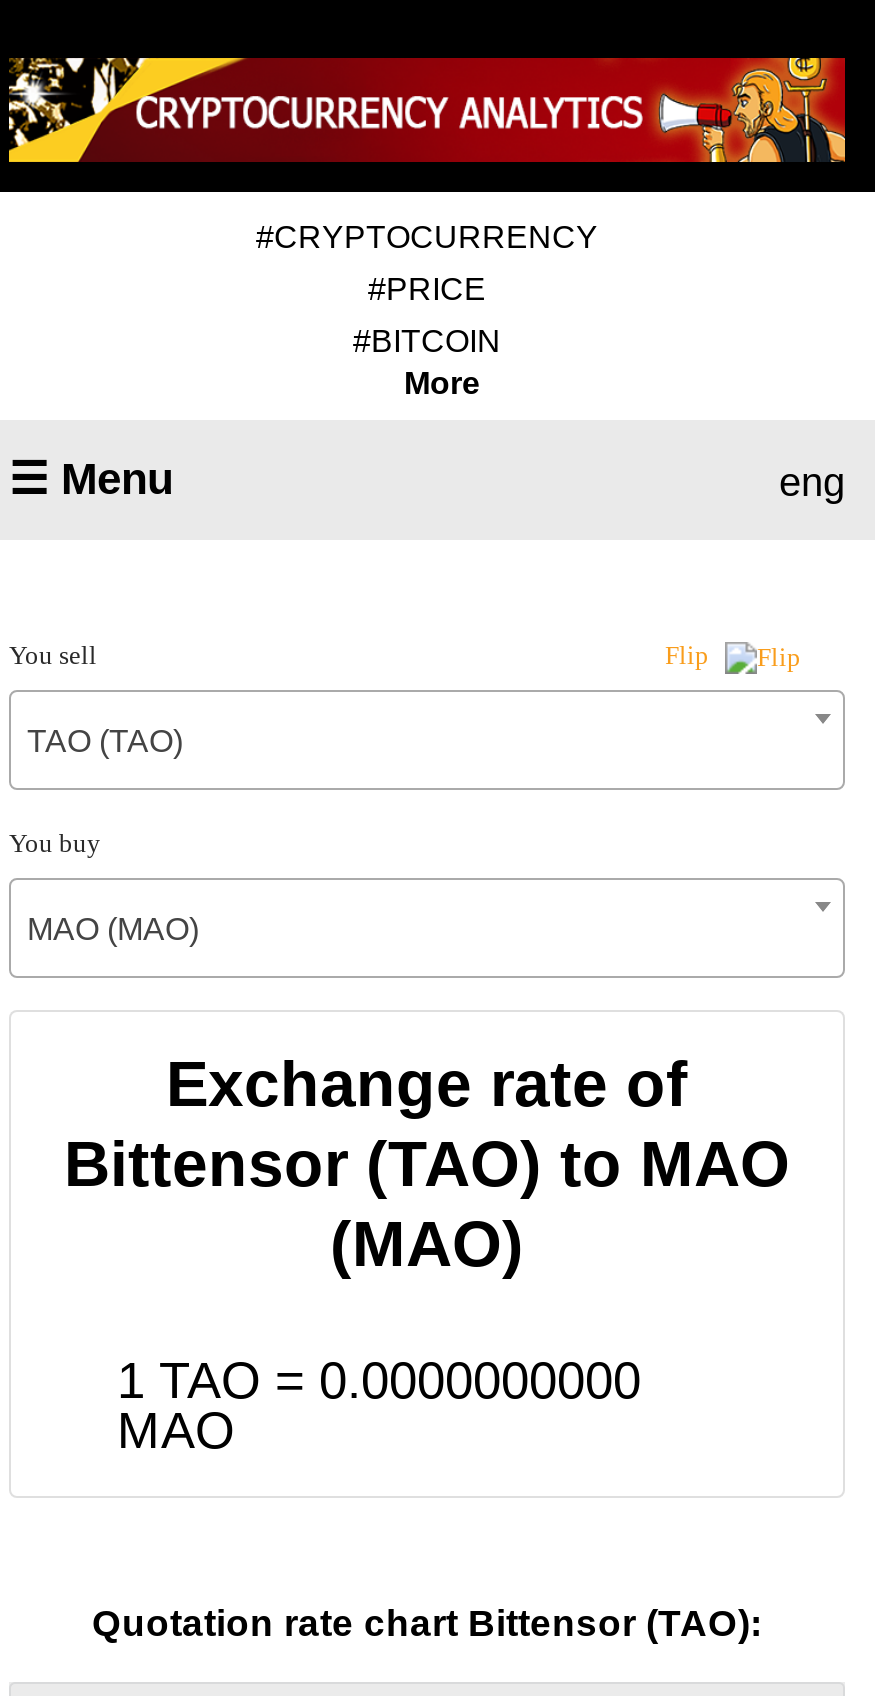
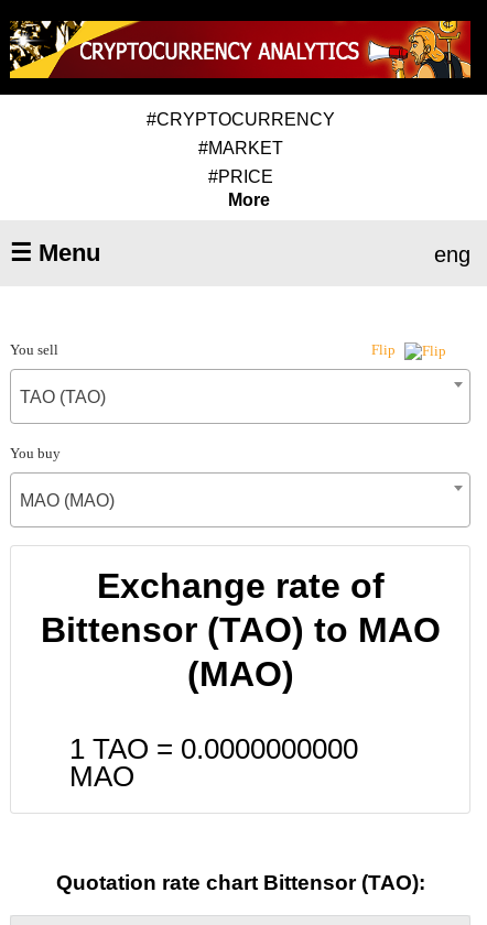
none -> [198,138,283,157] #MARKET
moved [368,271,486,305] -> [208,167,273,186]: #PRICE
[353,323,501,357] #BITCOIN -> none

